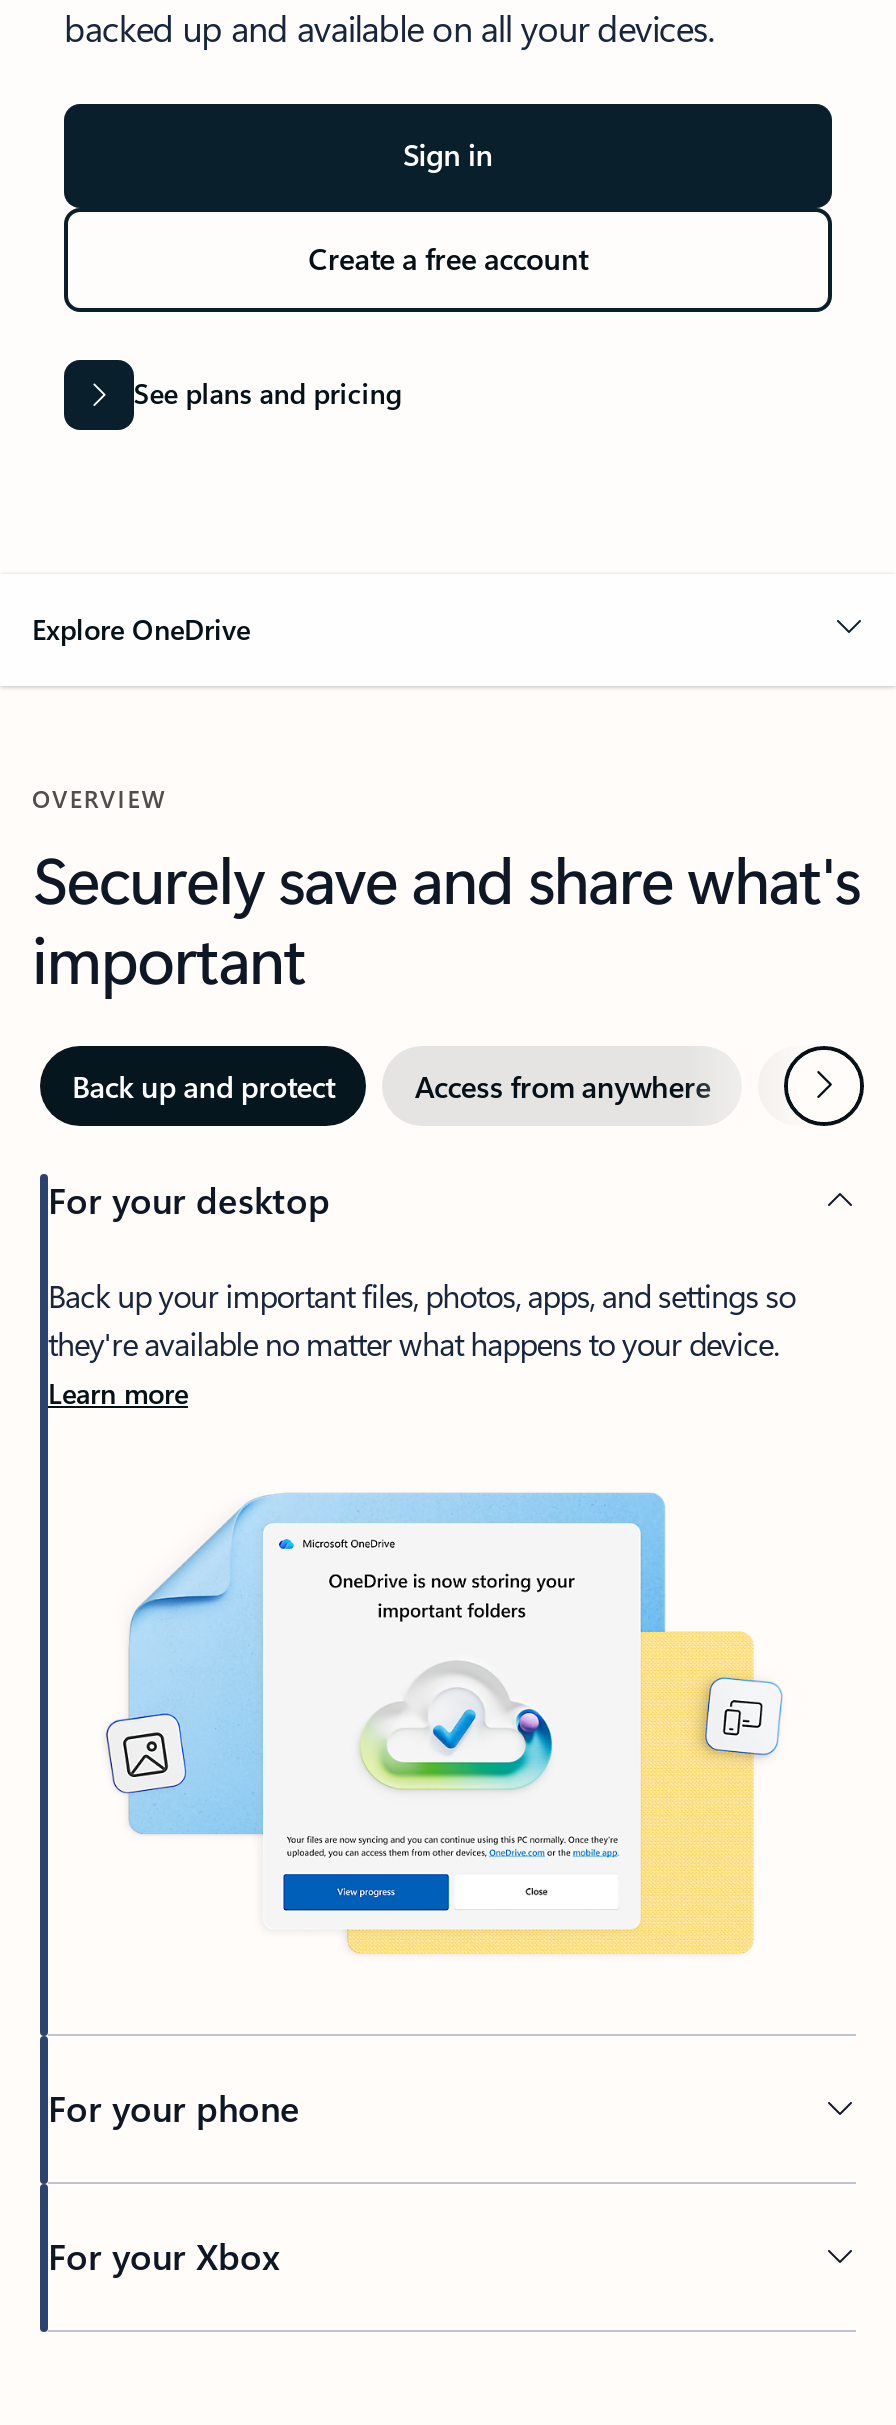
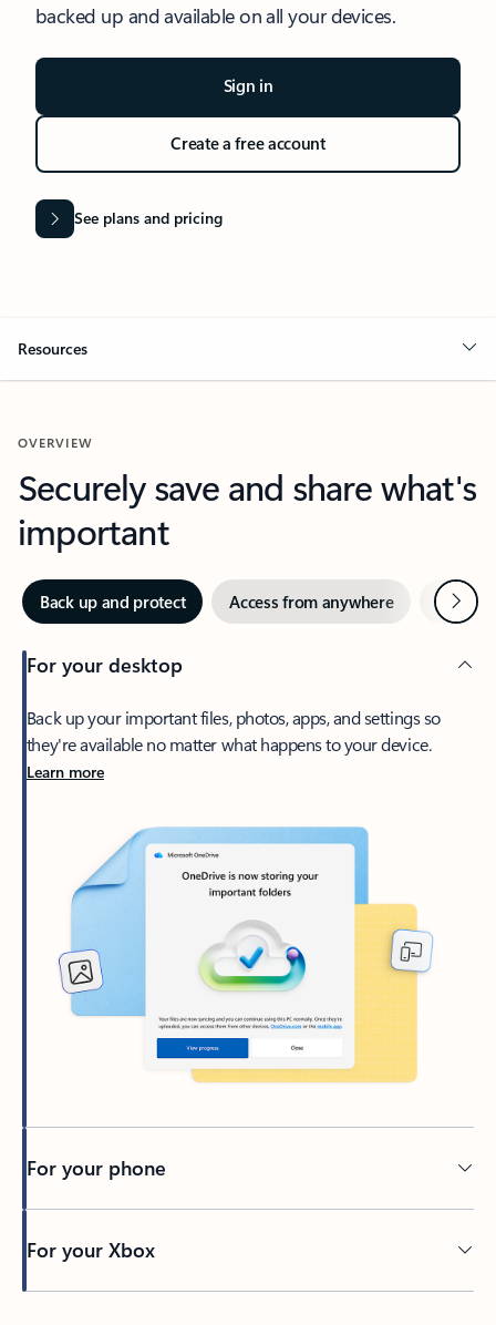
[32,611,250,649] Explore OneDrive -> [18,338,87,359] Resources

